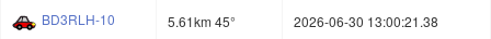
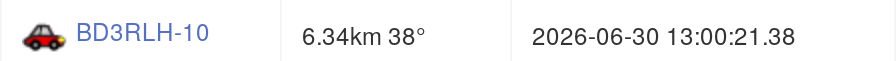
[168,12,236,30] 5.61km 45° -> [302,17,426,51] 6.34km 38°

